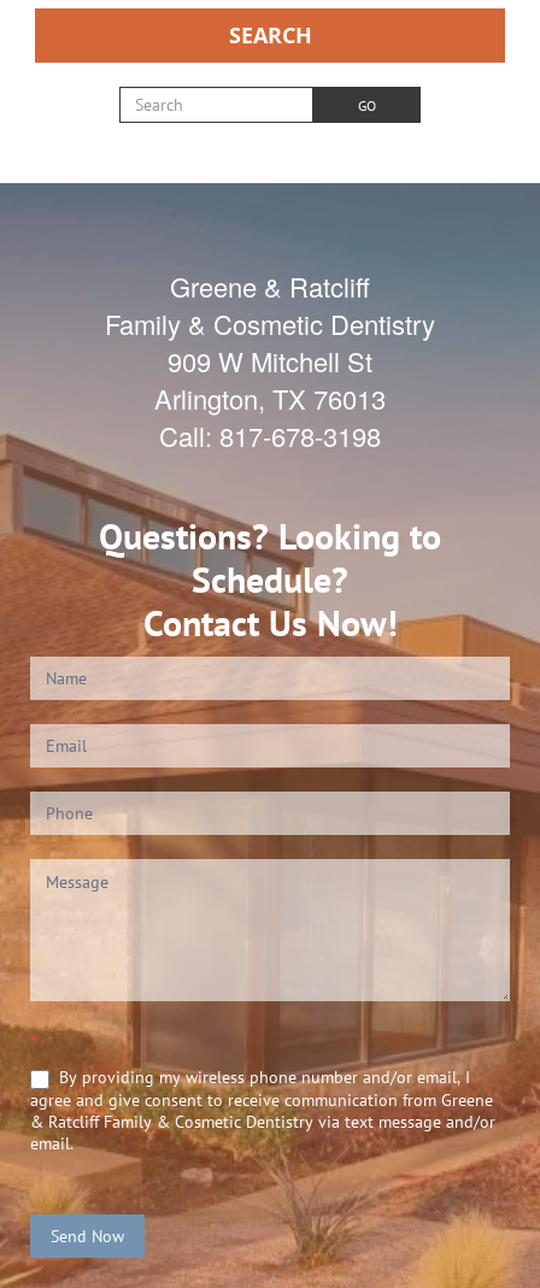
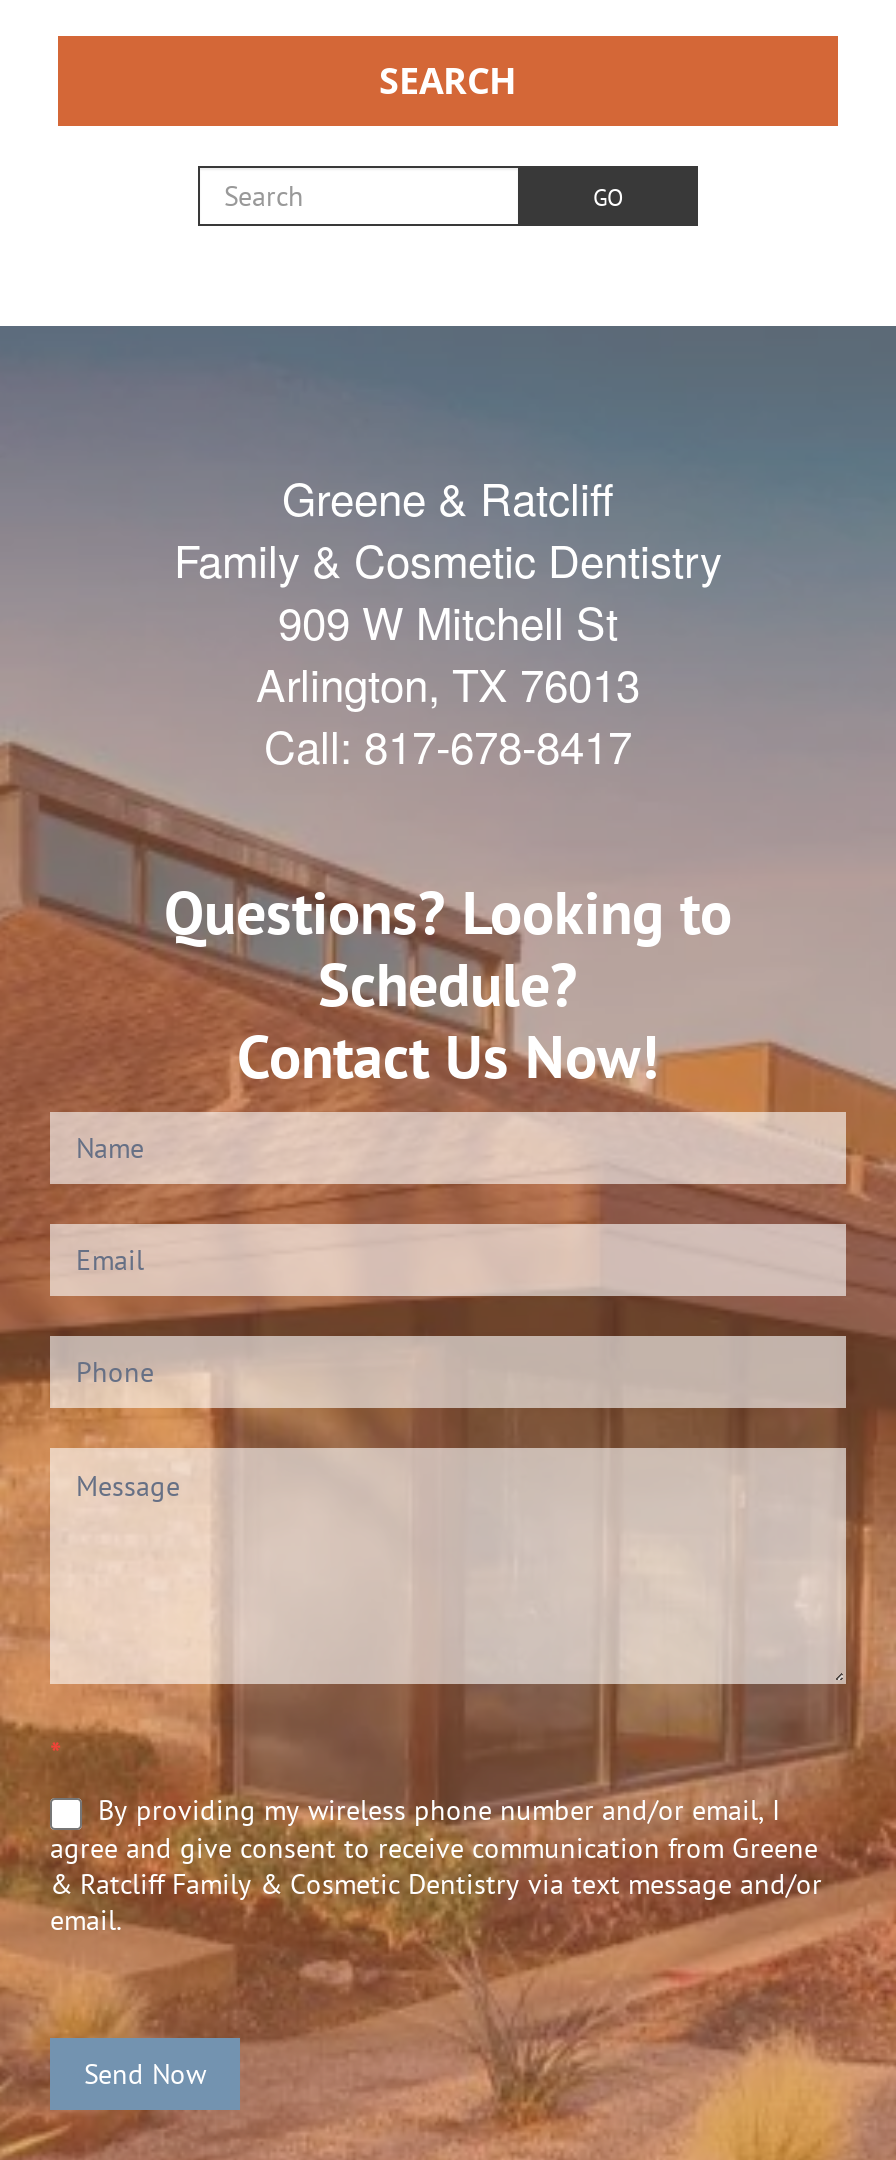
[159,417,381,454] Call: 817-678-3198 -> [264,714,632,776] Call: 817-678-8417

